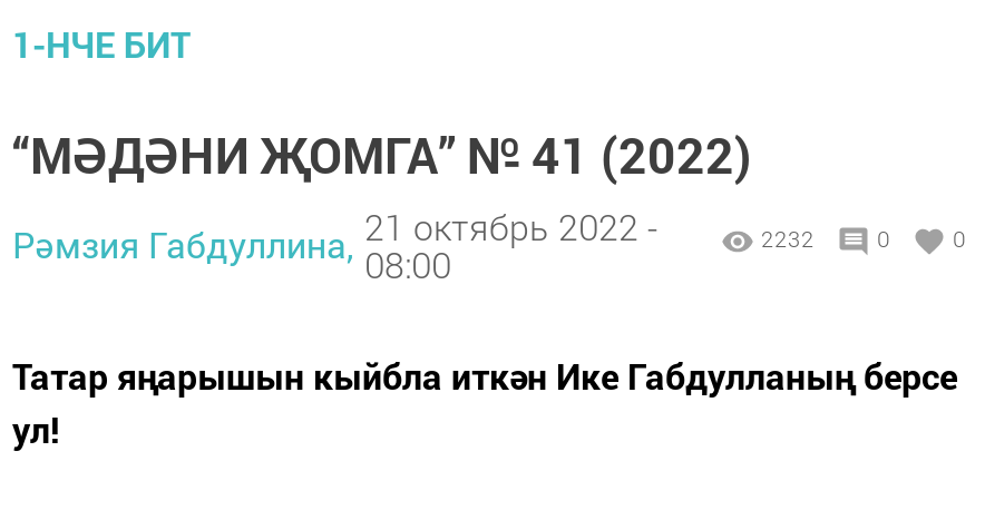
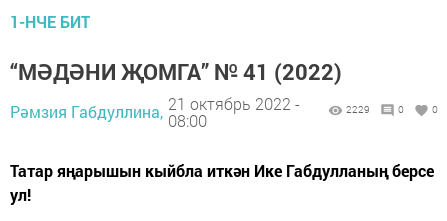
[761,226,815,255] 2232 -> [346,103,370,116] 2229

